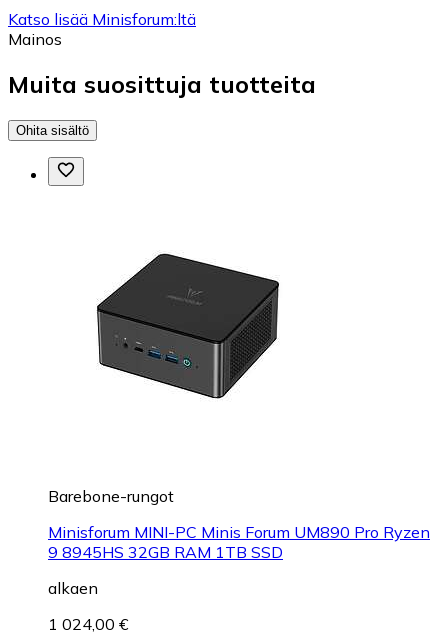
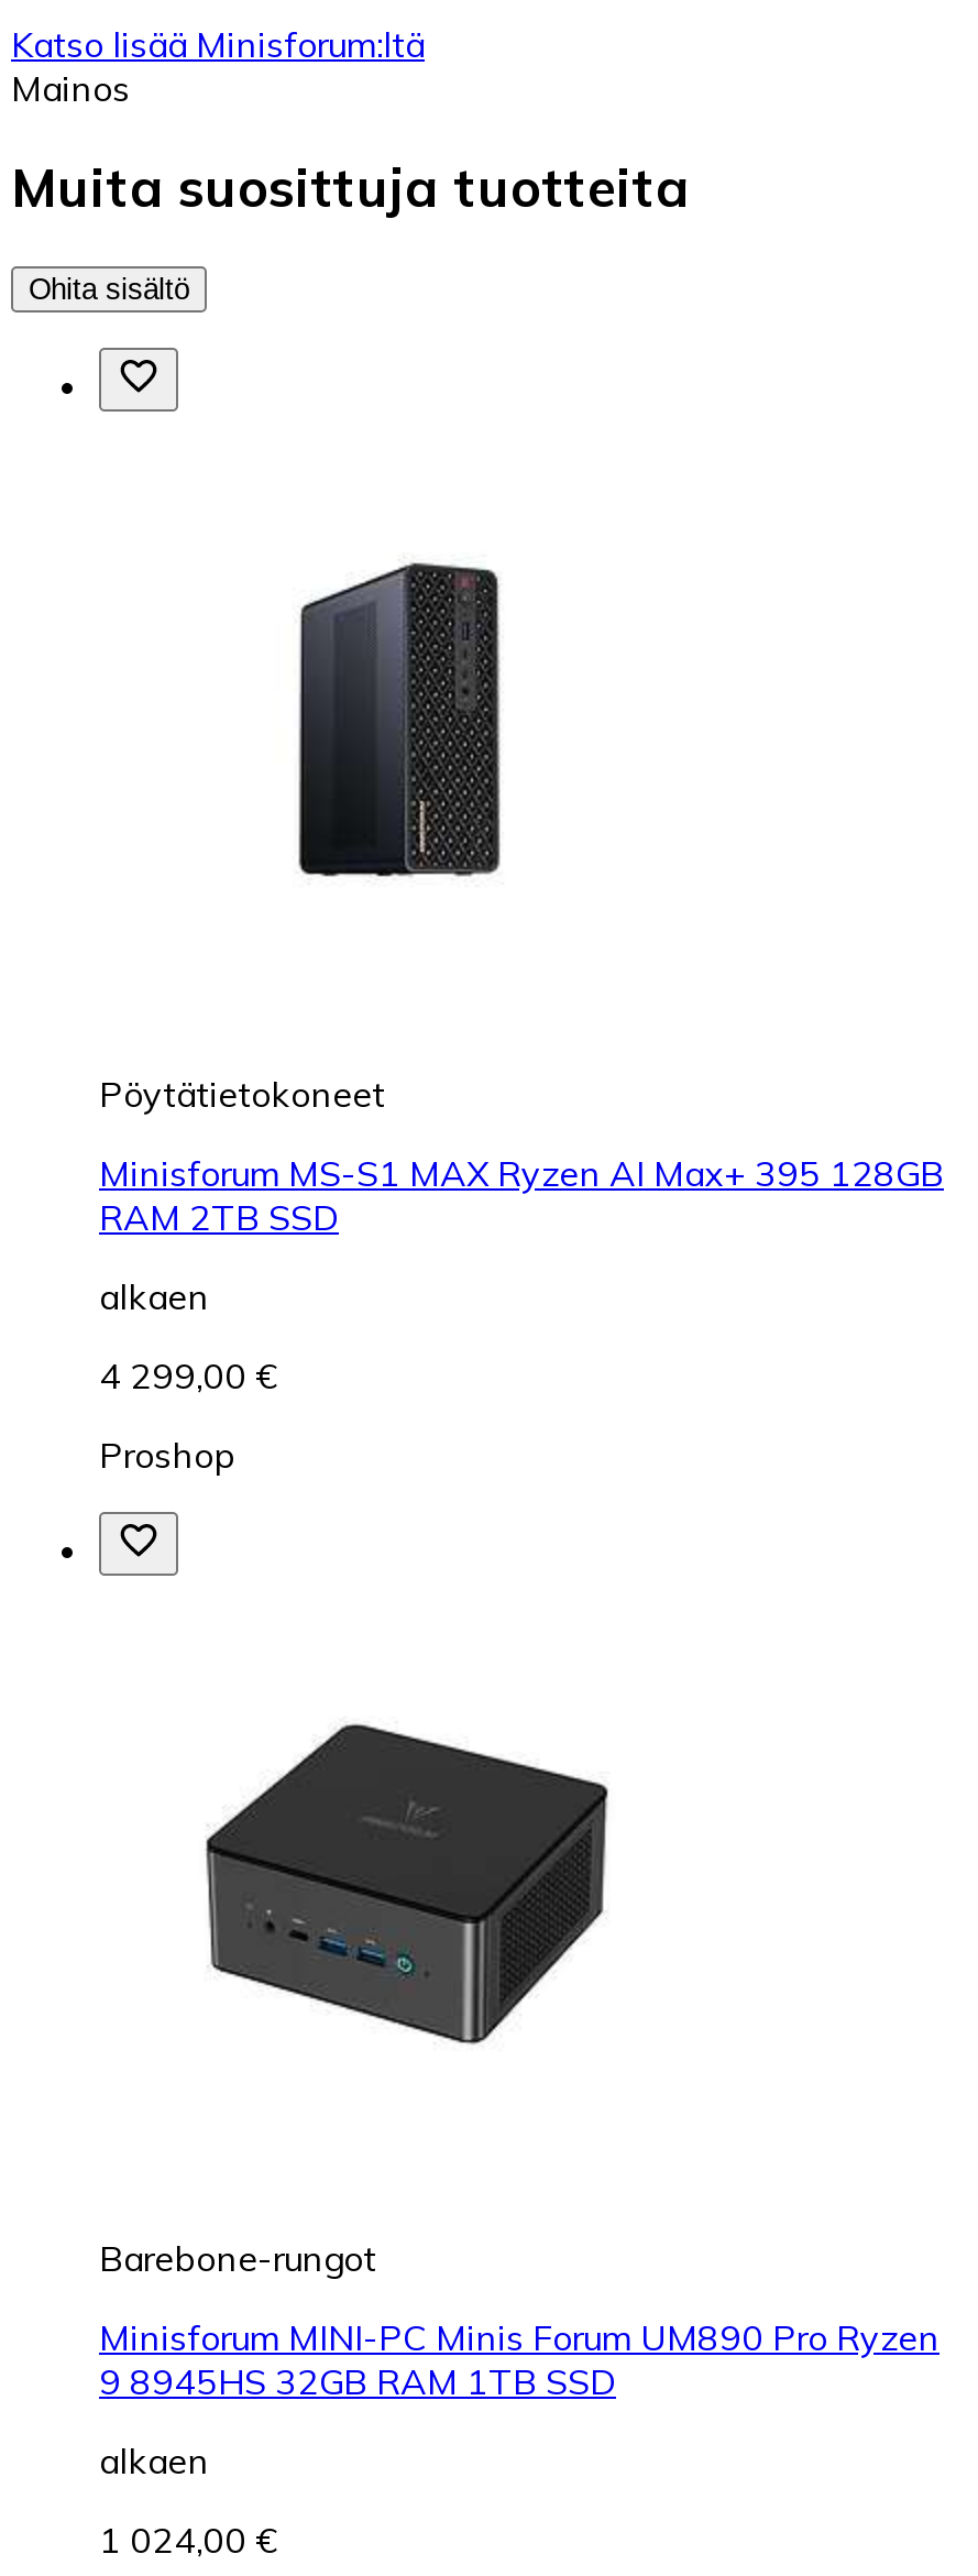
none -> [99,1071,944,1476] Pöytätietokoneet | Minisforum MS-S1 MAX Ryzen AI Max+ 395 128GB | RAM 2TB SSD | alkaen | 4 299,00 € | Proshop
none -> [297,561,502,878] [image]

